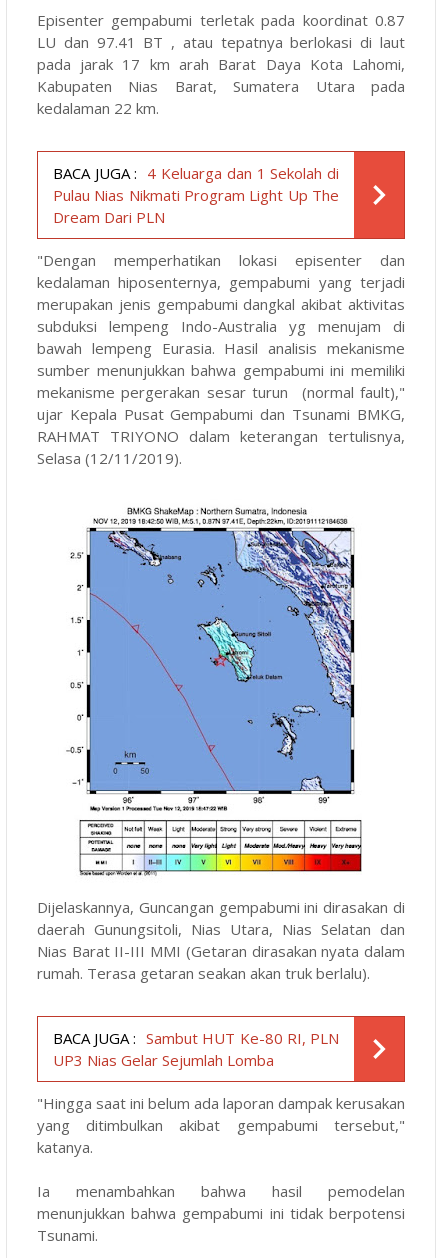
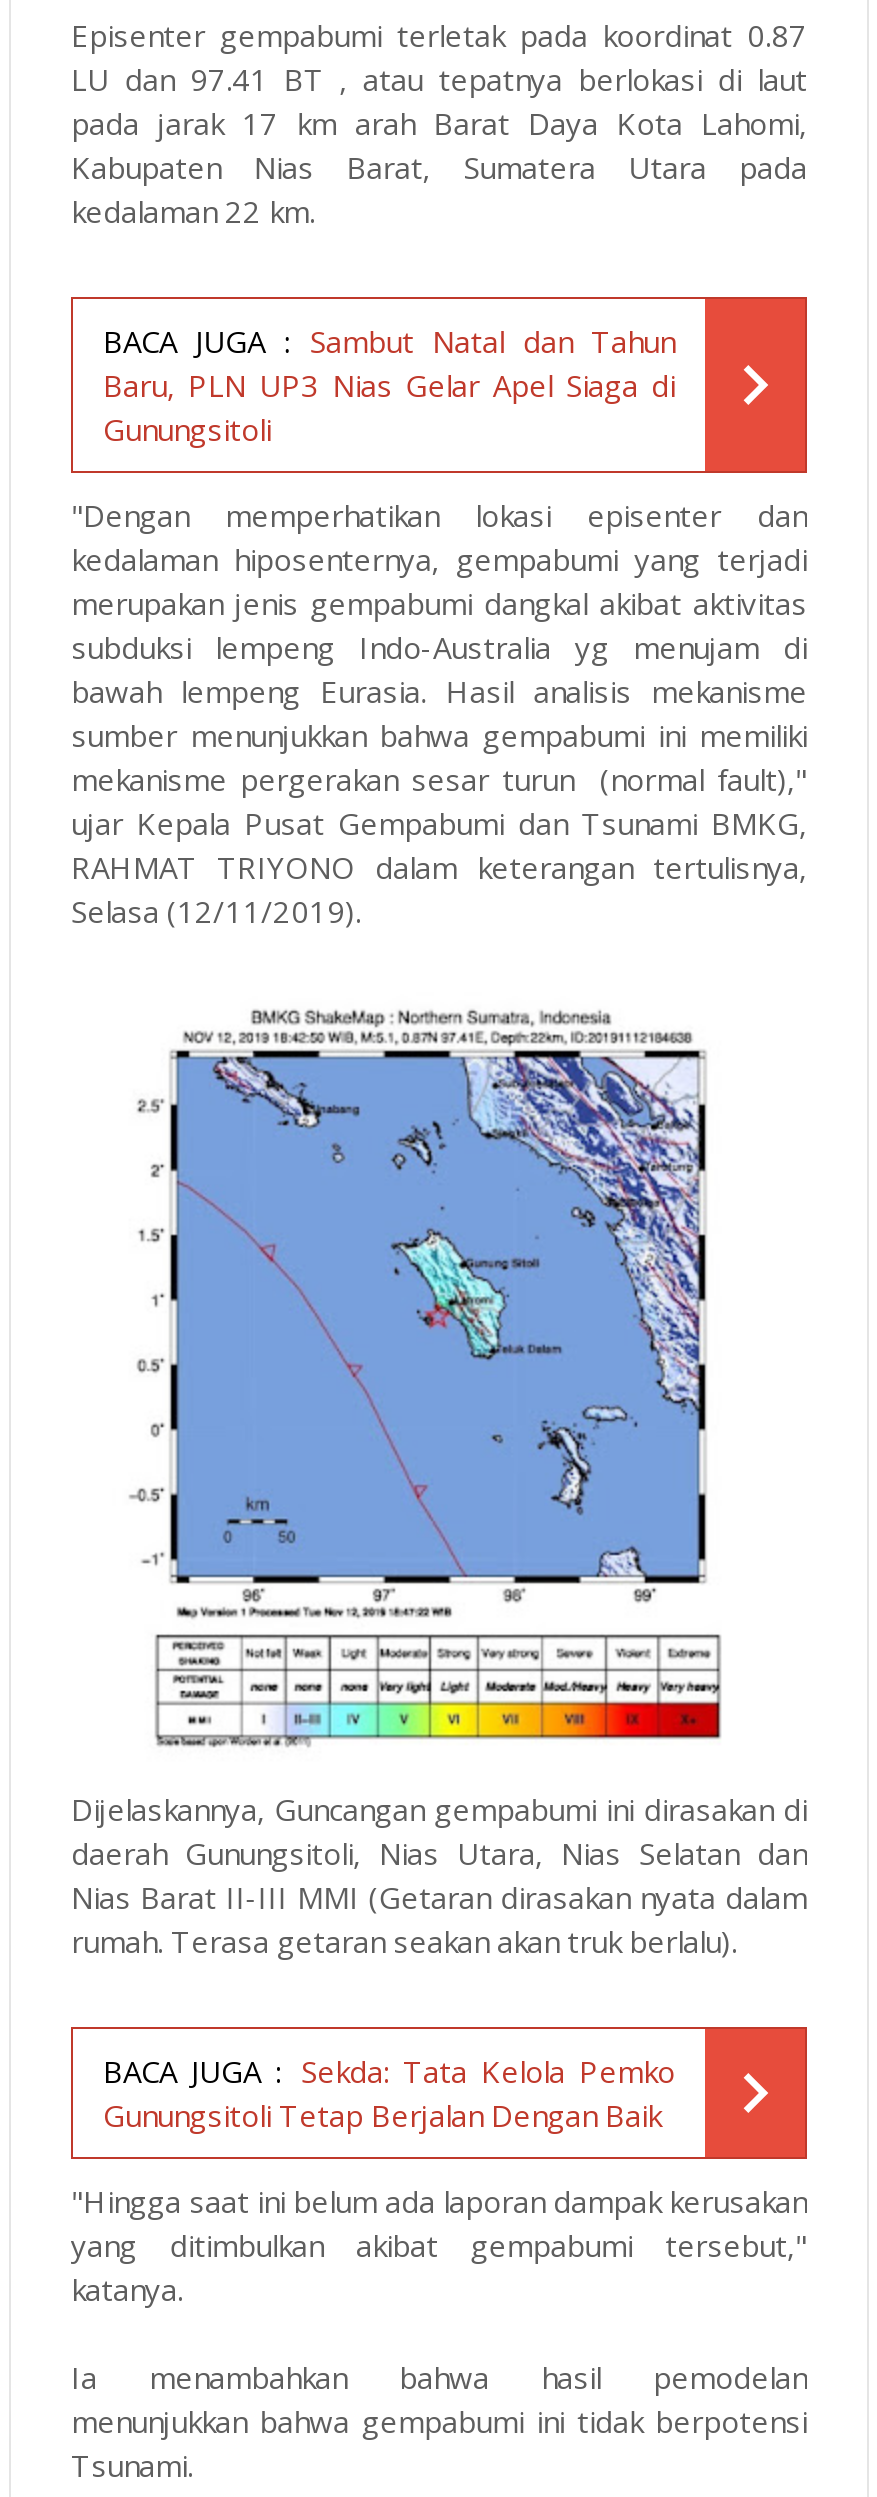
[53,163,339,227] BACA JUGA : 4 Keluarga dan 1 Sekolah di | Pulau Nias Nikmati Program Light Up The | Dream Dari PLN -> [103,321,675,449] BACA JUGA : Sambut Natal dan Tahun | Baru, PLN UP3 Nias Gelar Apel Siaga di | Gunungsitoli
[53,1028,339,1070] BACA JUGA : Sambut HUT Ke-80 RI, PLN | UP3 Nias Gelar Sejumlah Lomba -> [103,2051,675,2135] BACA JUGA : Sekda: Tata Kelola Pemko | Gunungsitoli Tetap Berjalan Dengan Baik

